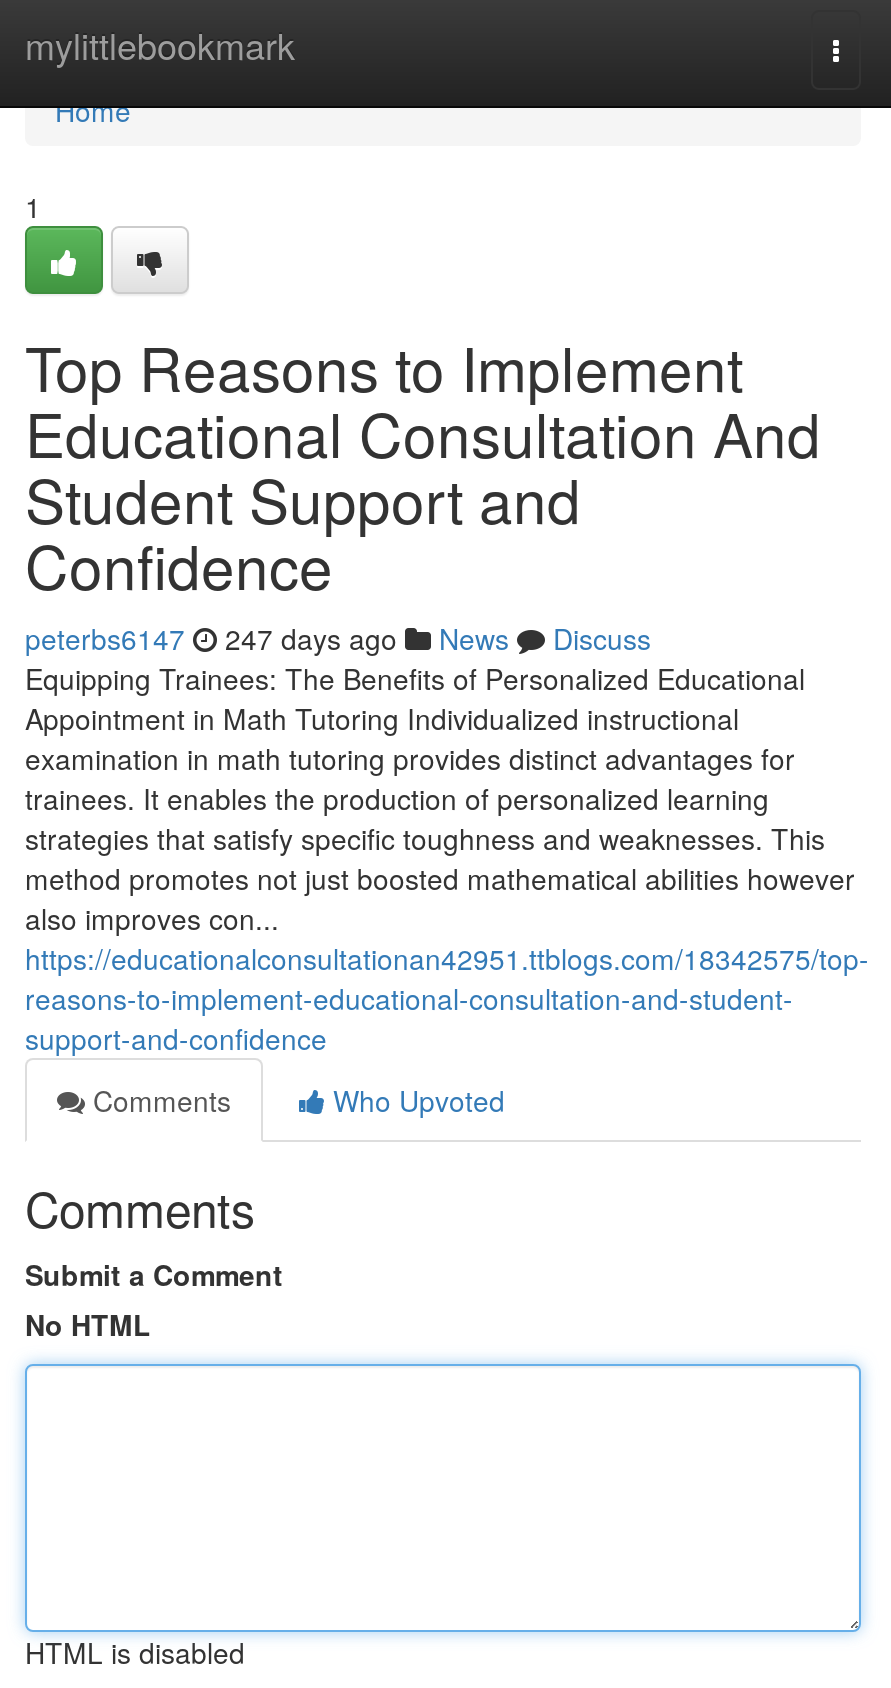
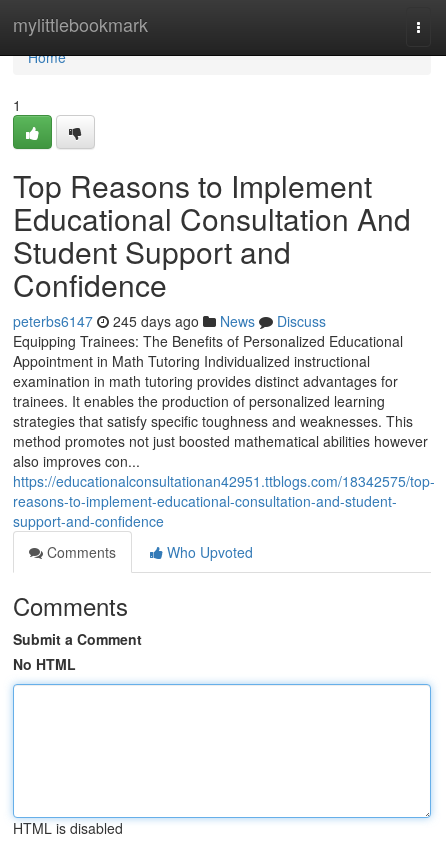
[25,618,651,658] peterbs6147 247 days ago News Discuss -> [13,311,326,331] peterbs6147 245 days ago News Discuss

